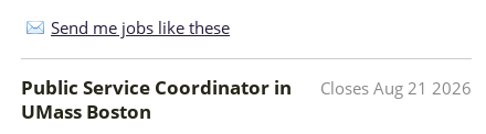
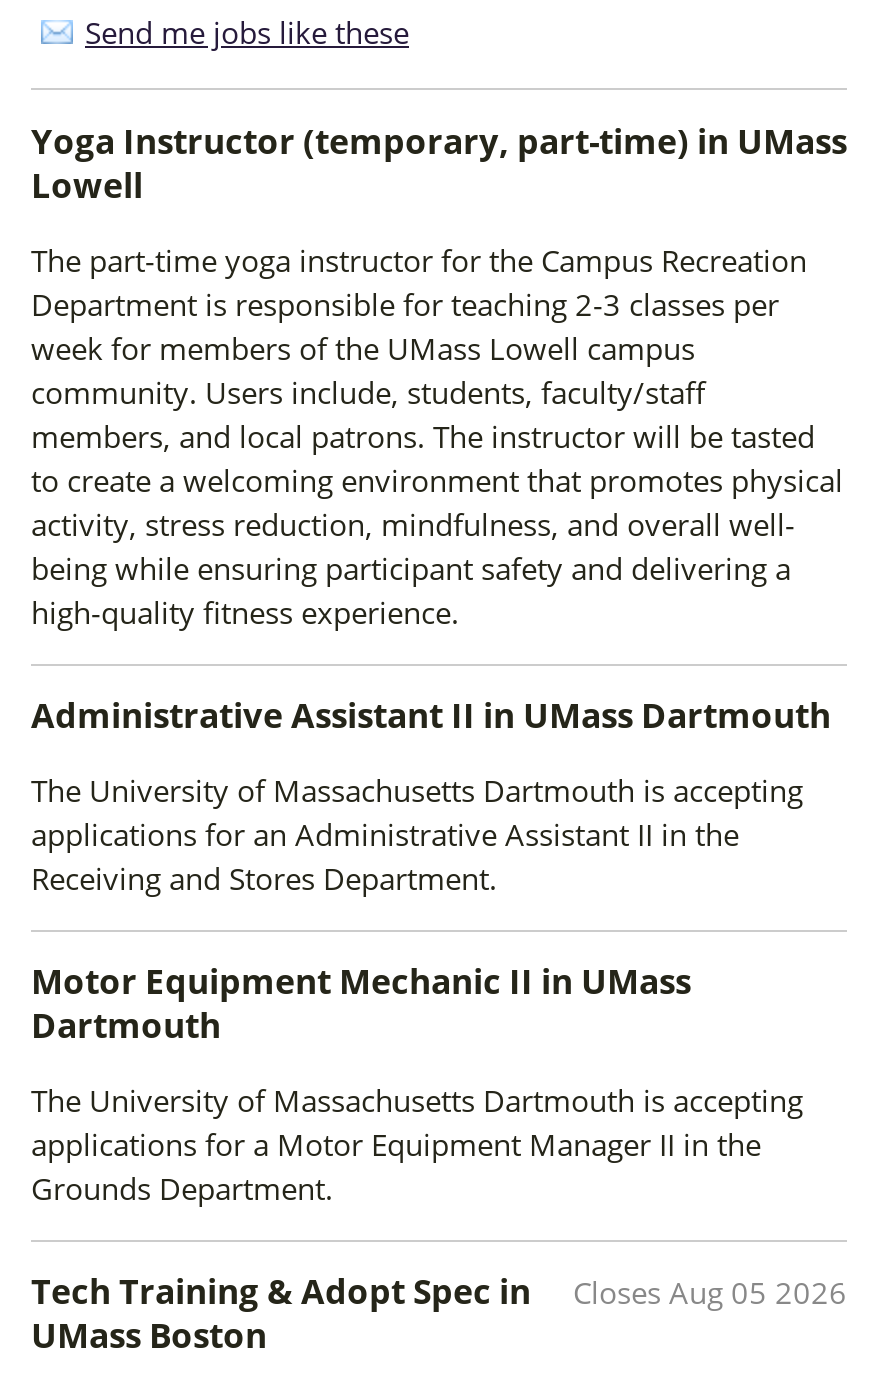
[21,74,472,99] Closes Aug 21 2026 | Public Service Coordinator in -> [31,117,847,1314] Yoga Instructor (temporary, part-time) in UMass | Lowell | The part-time yoga instructor for the Campus Recreation | Department is responsible for teaching 2-3 classes per | week for members of the UMass Lowell campus | community. Users include, students, faculty/staff | members, and local patrons. The instructor will be tasted | to create a welcoming environment that promotes physical | activity, stress reduction, mindfulness, and overall well- | being while ensuring participant safety and delivering a | high-quality fitness experience. | Administrative Assistant II in UMass Dartmouth | The University of Massachusetts Dartmouth is accepting | applications for an Administrative Assistant II in the | Receiving and Stores Department. | Motor Equipment Mechanic II in UMass | Dartmouth | The University of Massachusetts Dartmouth is accepting | applications for a Motor Equipment Manager II in the | Grounds Department. | Closes Aug 05 2026 | Tech Training & Adopt Spec in

